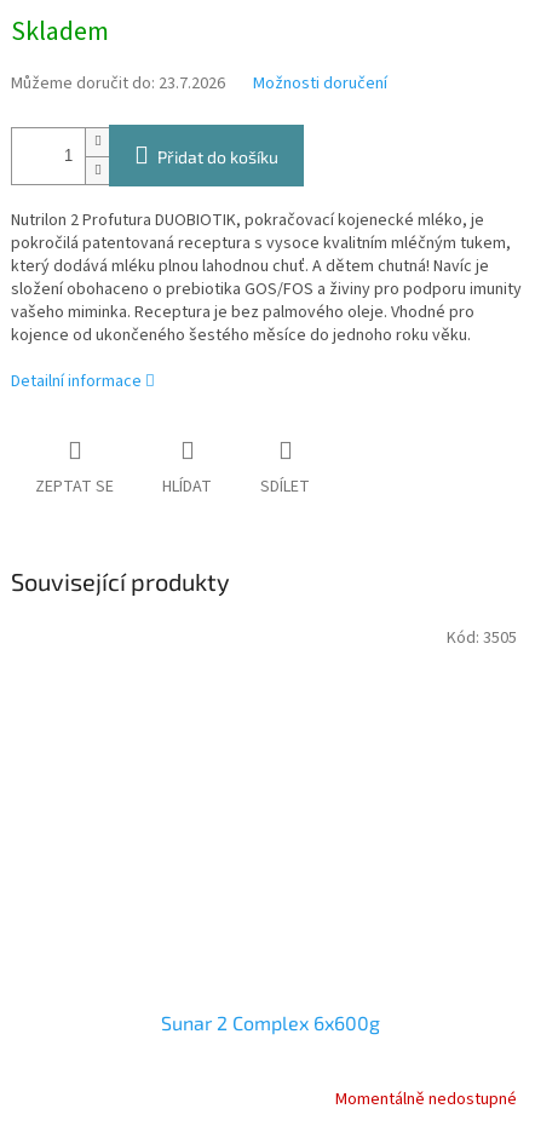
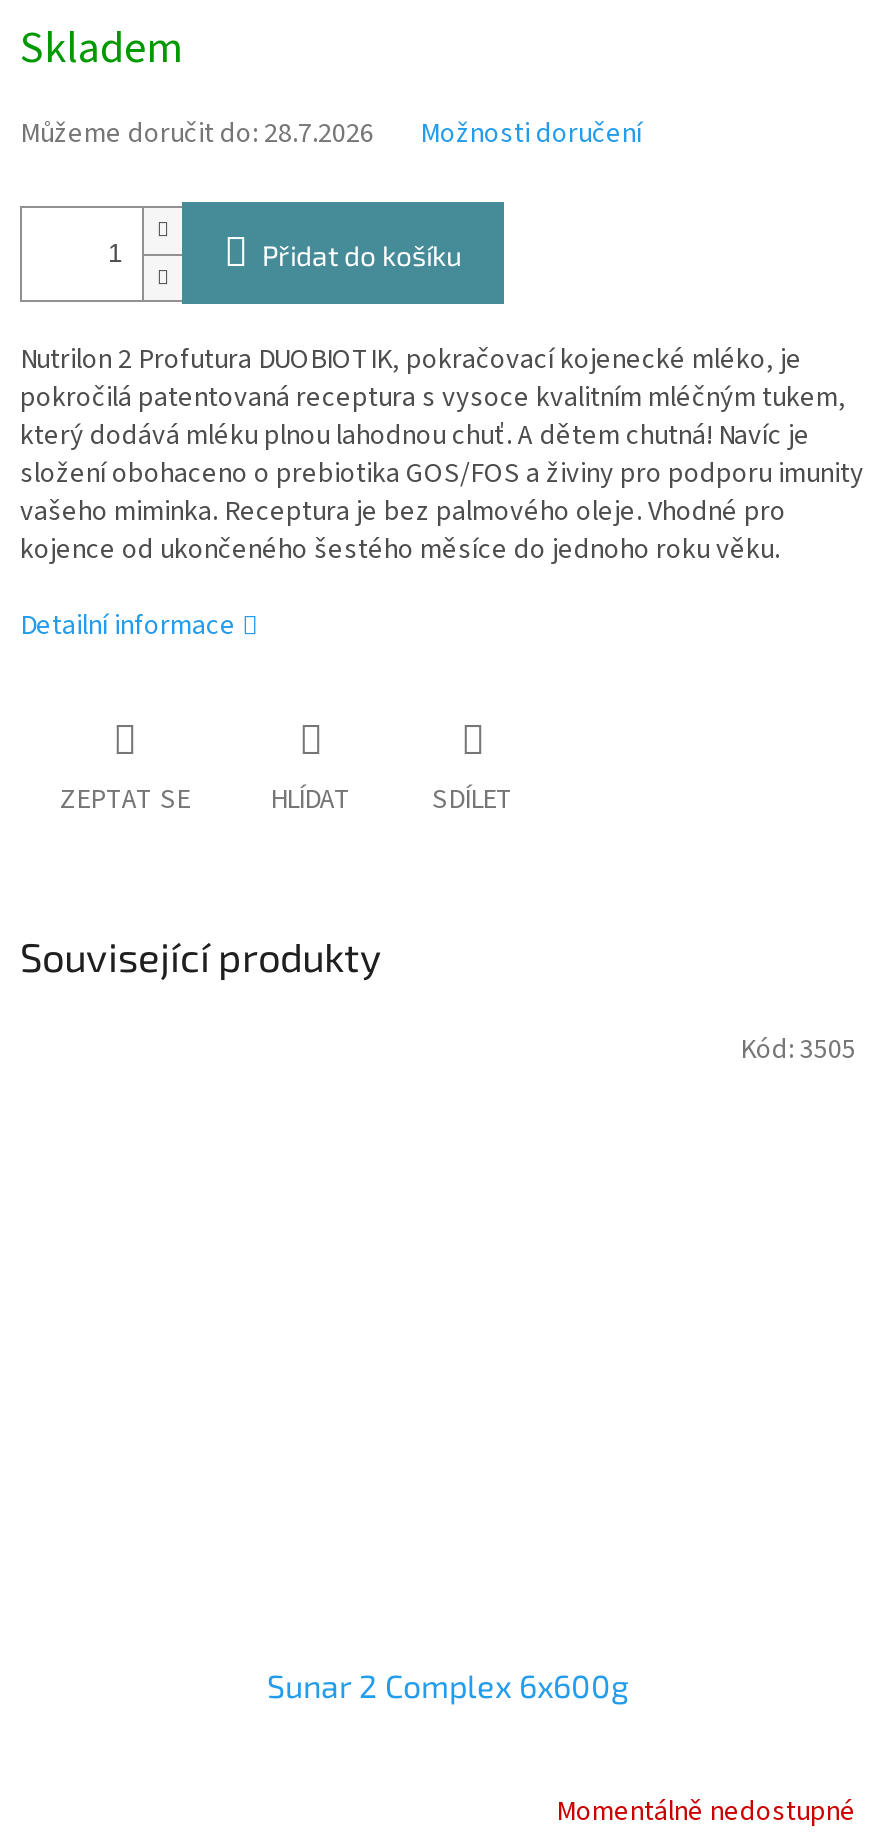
[11,72,225,96] Můžeme doručit do: 23.7.2026 -> [20,115,374,155] Můžeme doručit do: 28.7.2026

